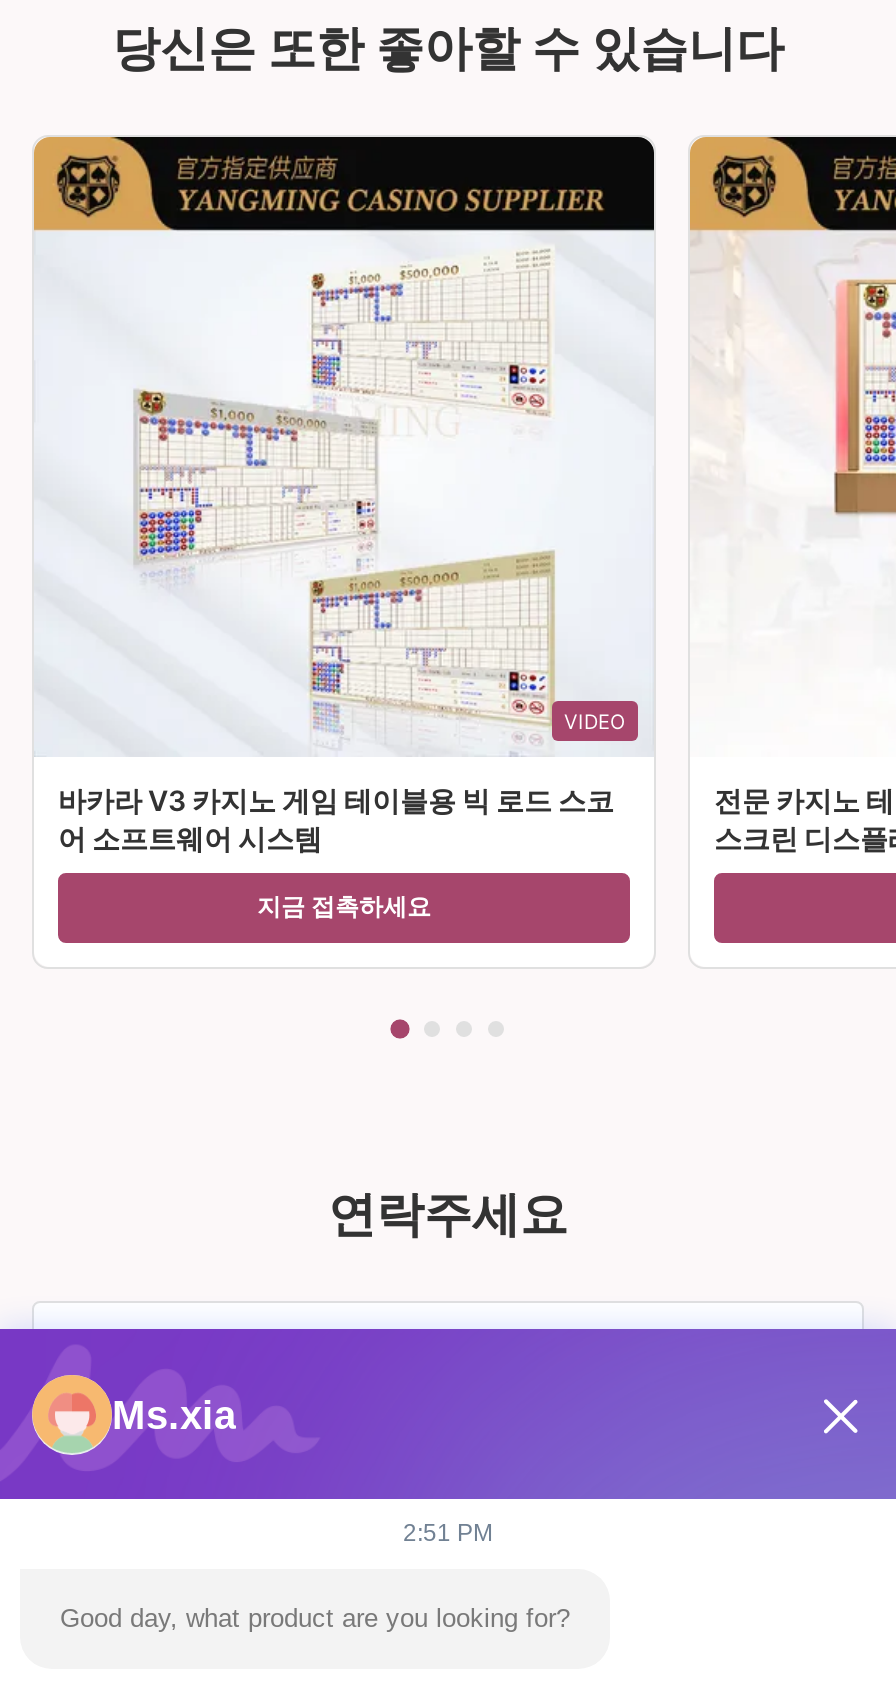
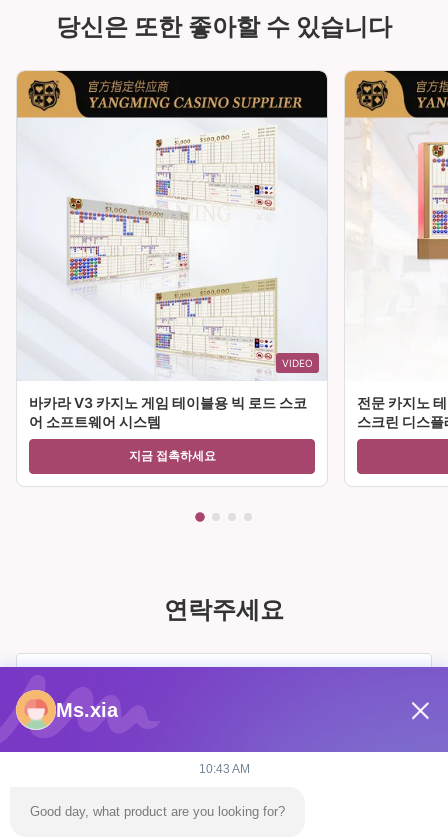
[403,1519,493,1547] 2:51 PM -> [198,762,249,776] 10:43 AM

